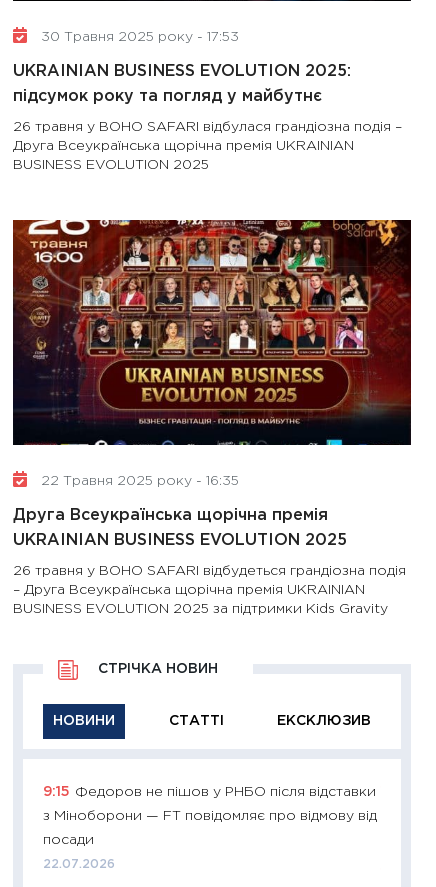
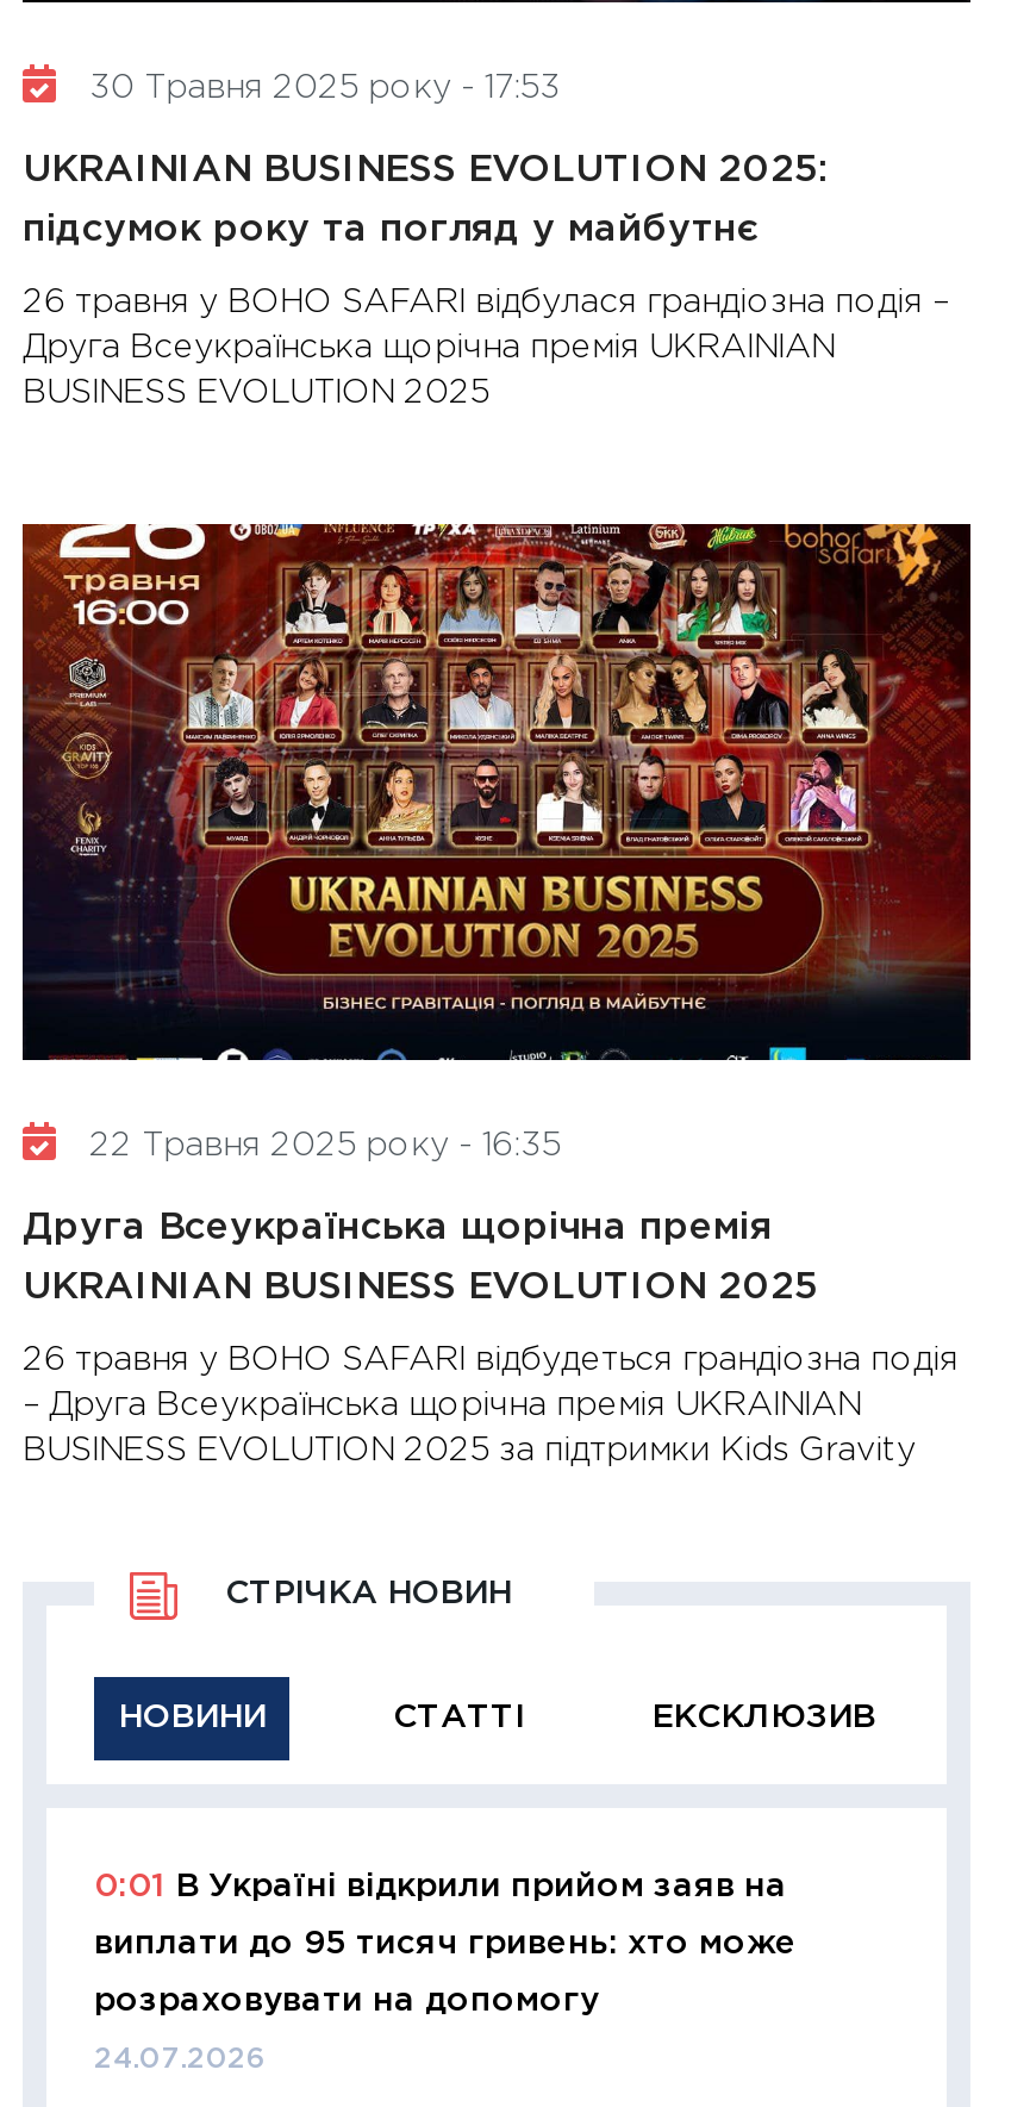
[43,786,376,798] 9:15 Федоров не пішов у РНБО після відставки -> [94,1872,787,1901] 0:01 В Україні відкрили прийом заяв на
[43,810,377,822] з Міноборони — FT повідомляє про відмову від -> [94,1930,797,1958] виплати до 95 тисяч гривень: хто може
[43,834,94,846] посади -> [94,1987,599,2015] розраховувати на допомогу
[43,859,115,870] 22.07.2026 -> [94,2046,266,2072] 24.07.2026

